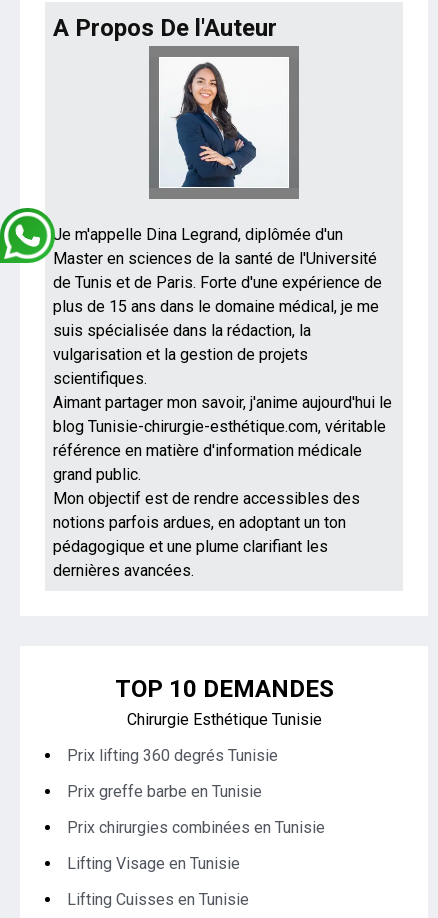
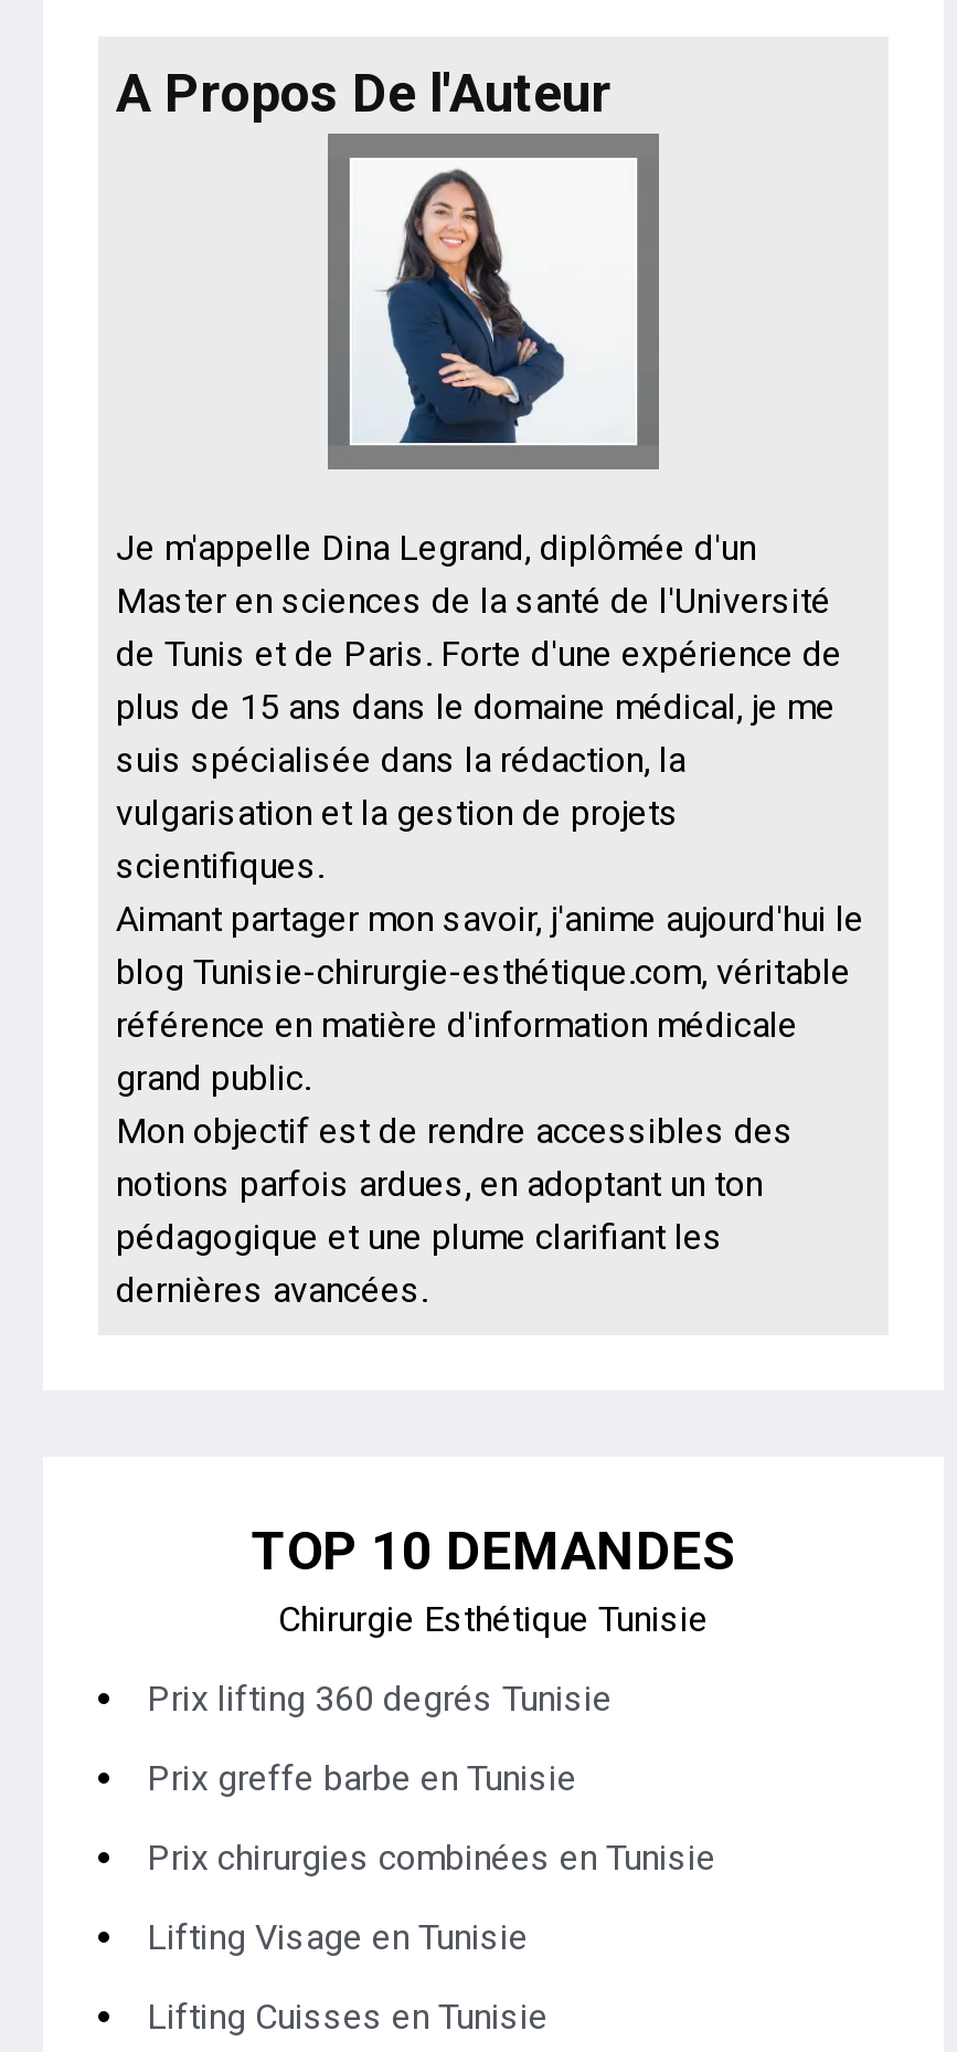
[3,207,53,264] [image] -> none

